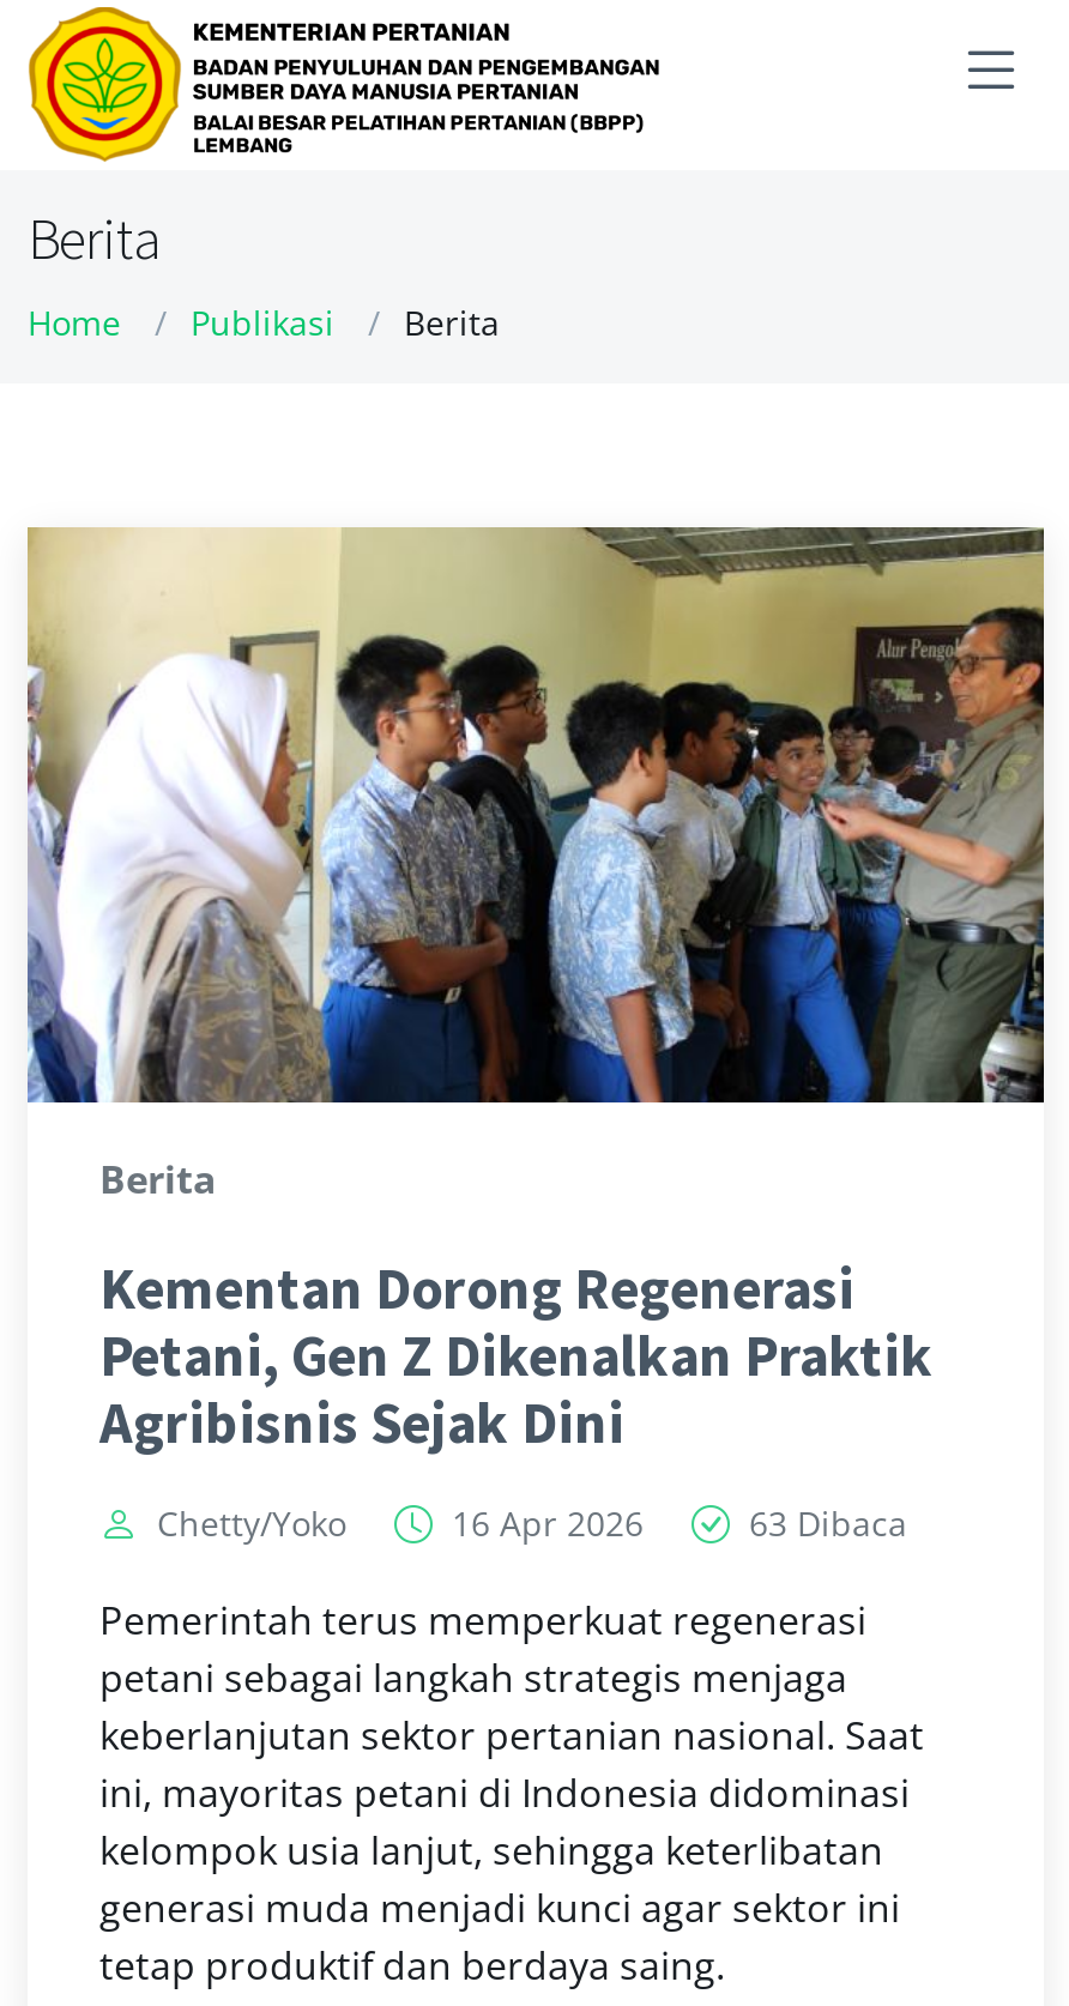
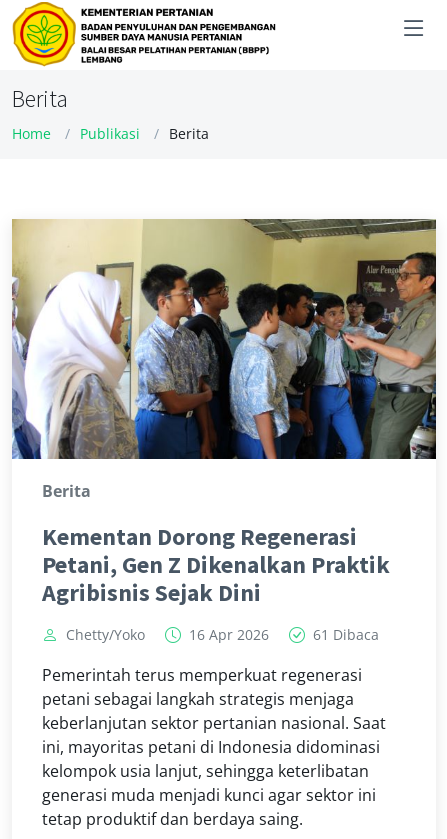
[749,1500,907,1546] 63 Dibaca -> [313,625,379,644] 61 Dibaca

